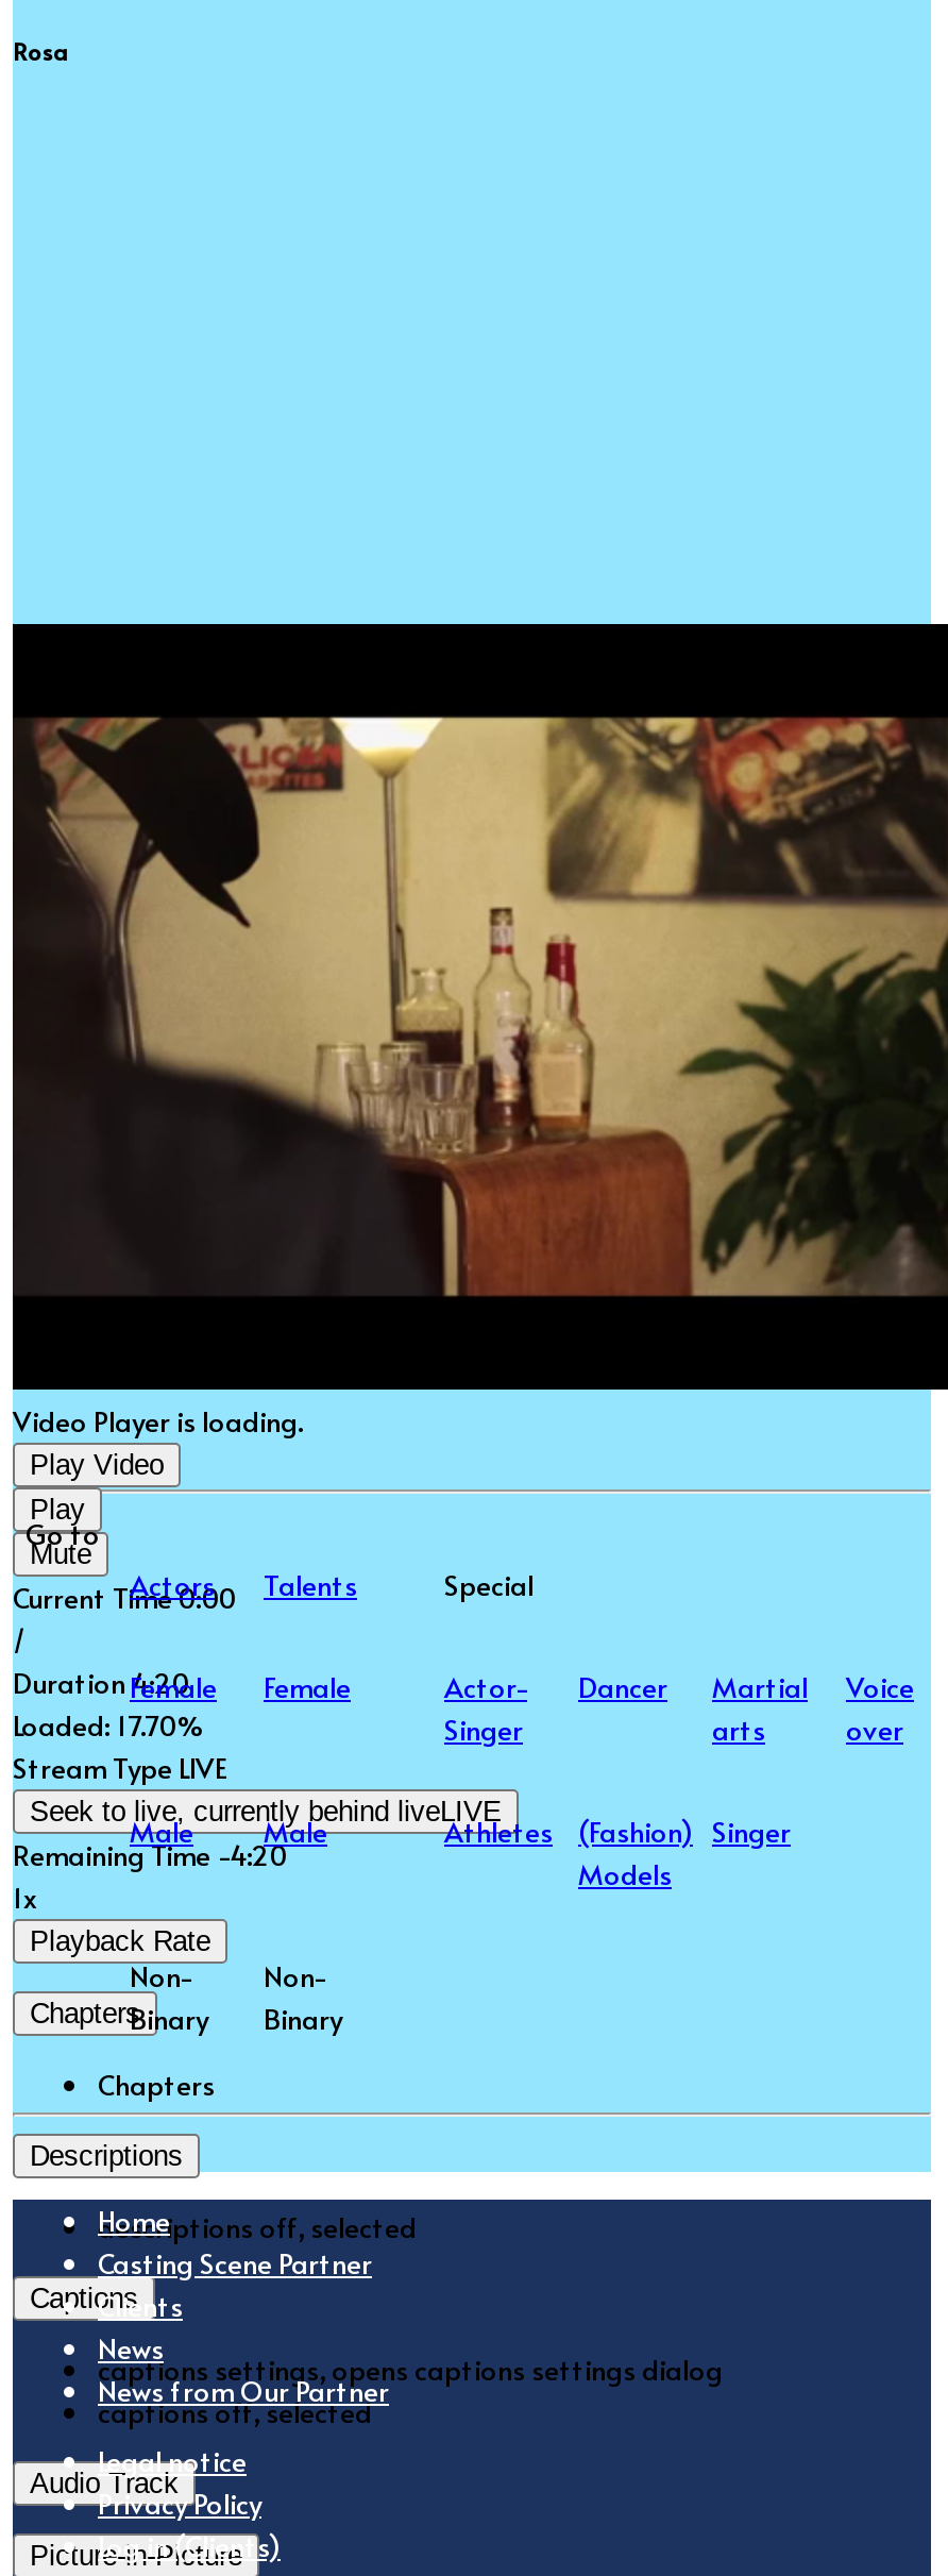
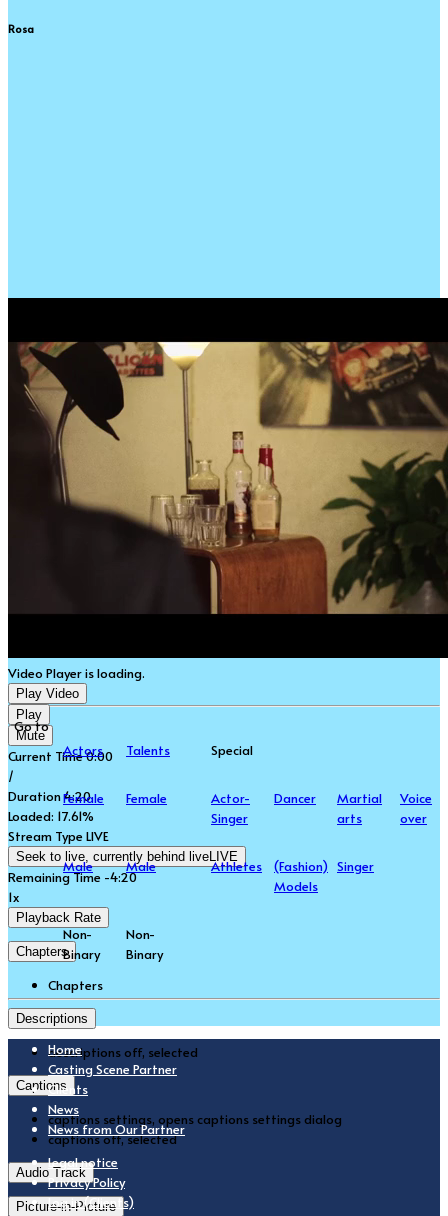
[13,1706,202,1745] Loaded: 17.70% -> [8,807,94,825] Loaded: 17.61%

